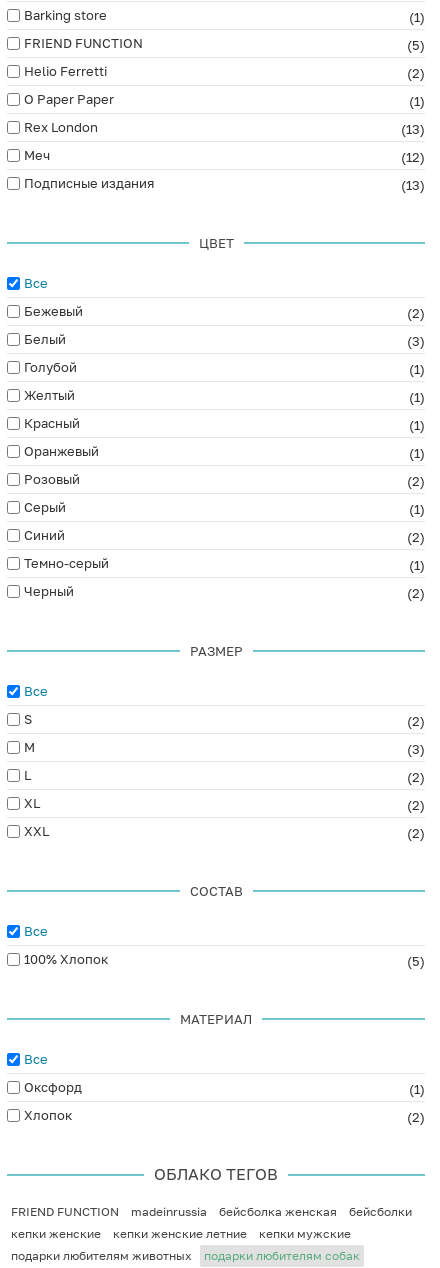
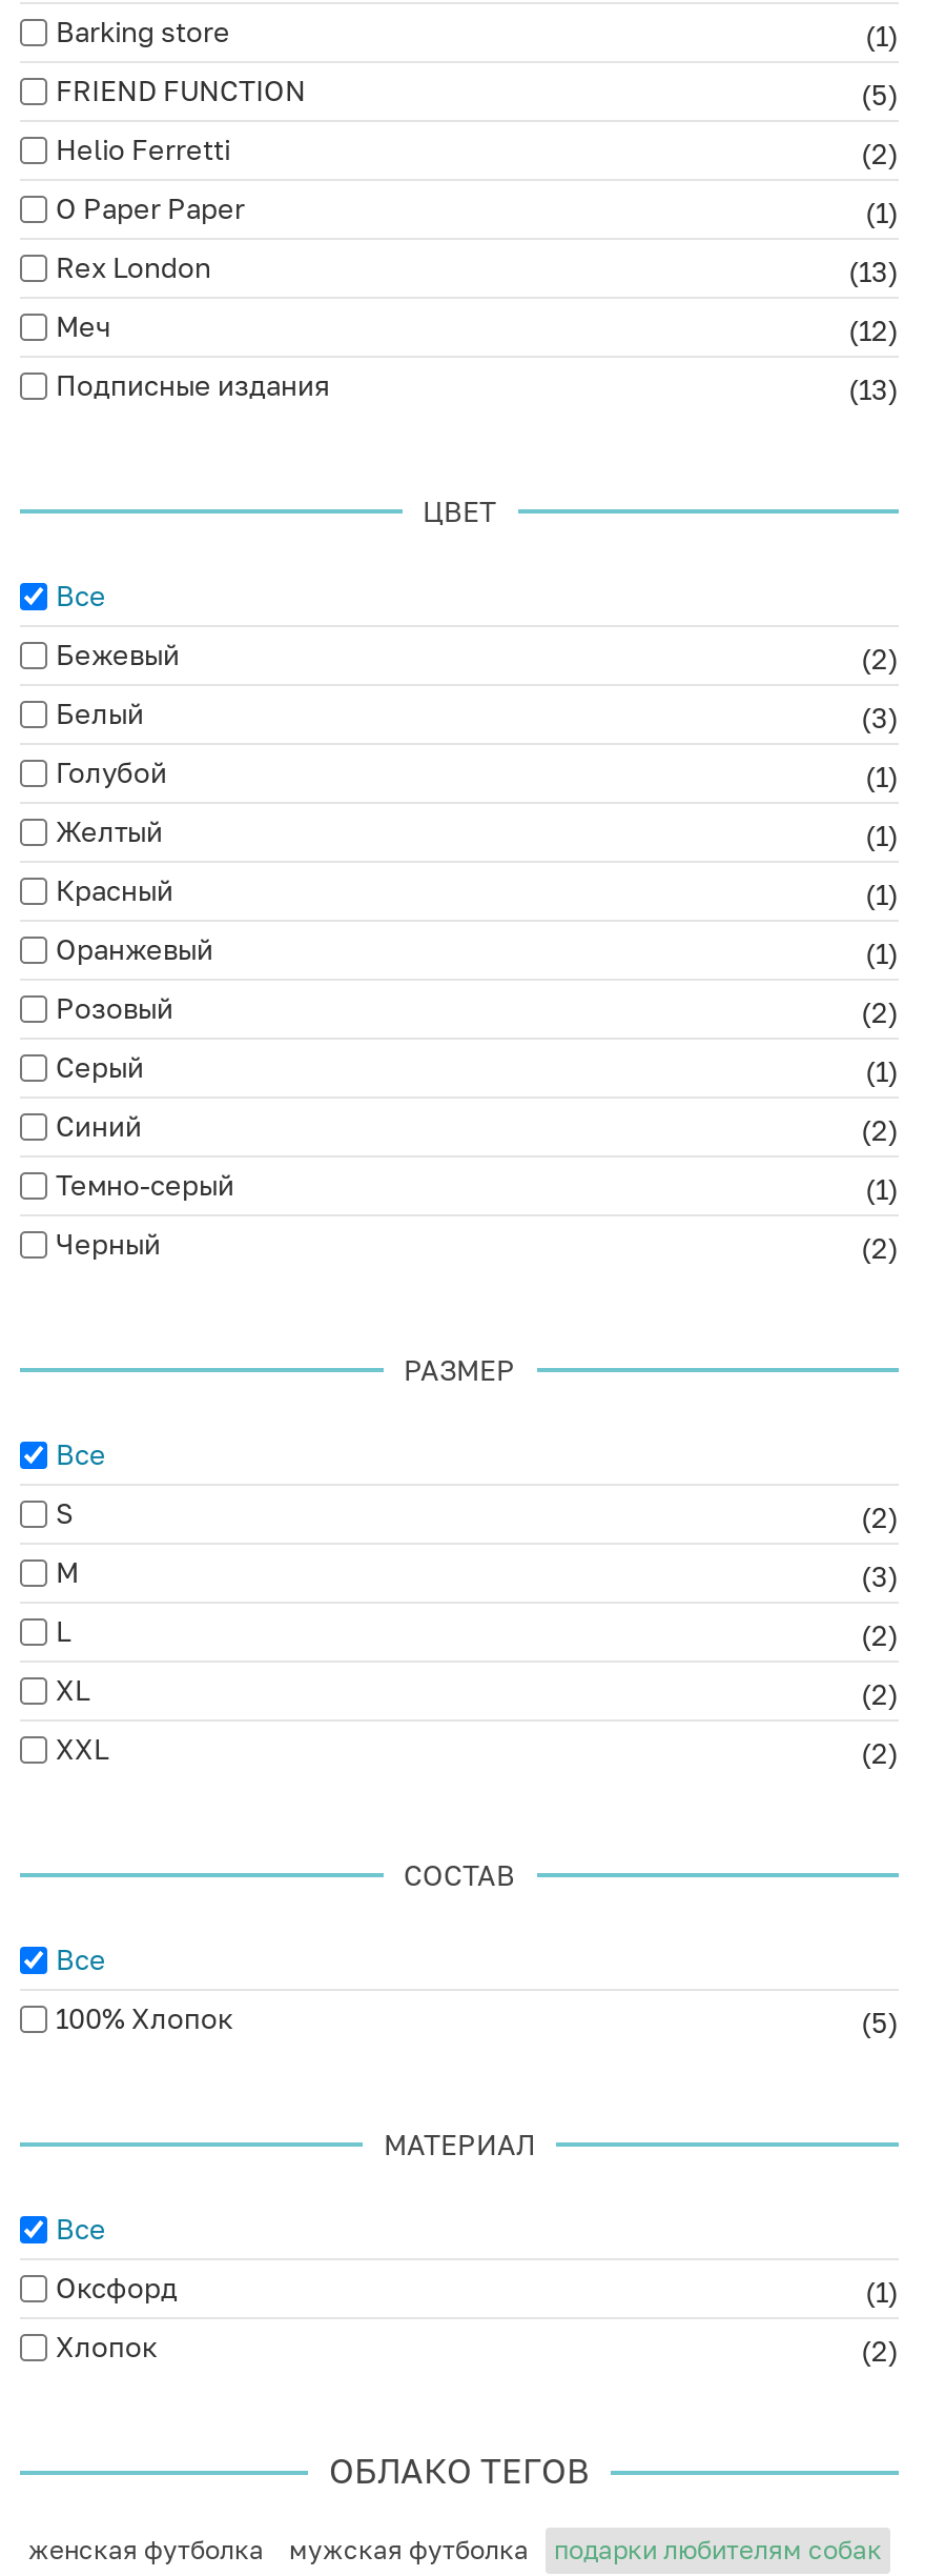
[11,1203,412,1262] FRIEND FUNCTION | madeinrussia | бейсболка женская | бейсболки | кепки женские | кепки женские летние | кепки мужские | подарки любителям животных -> [28,2533,529,2564] женская футболка | мужская футболка

